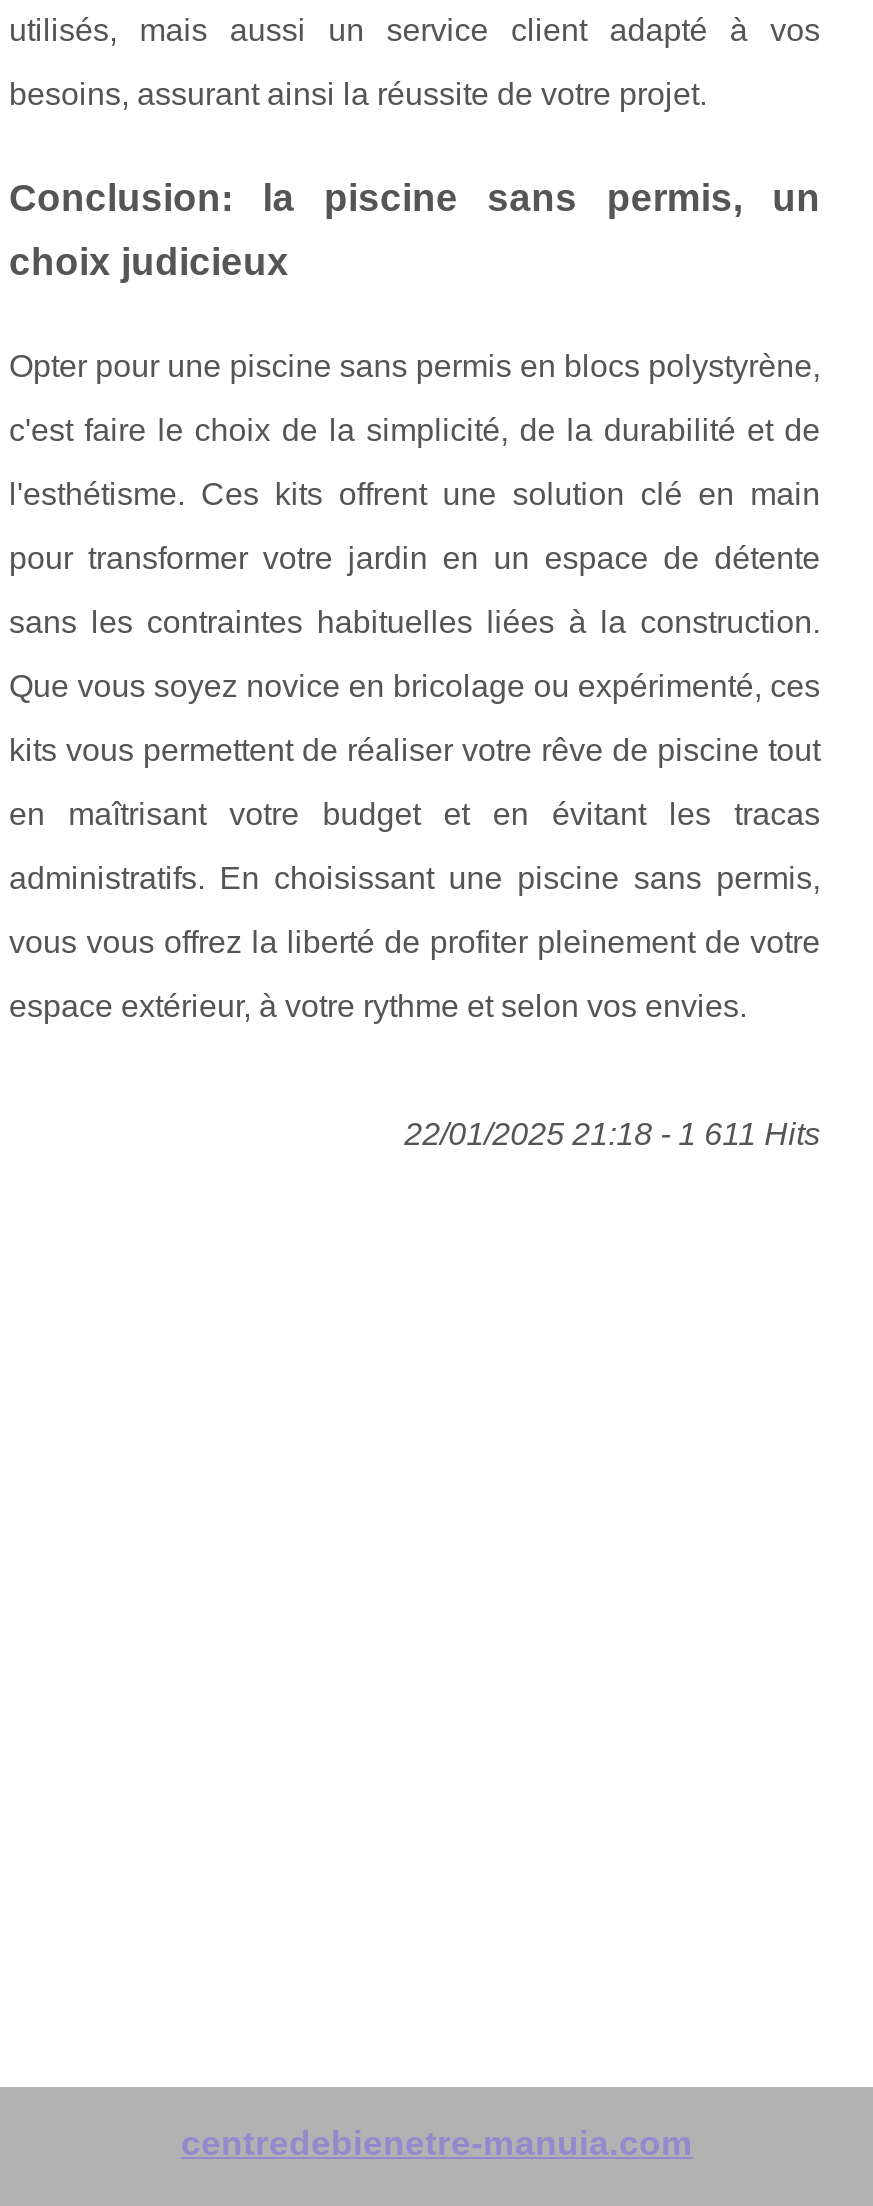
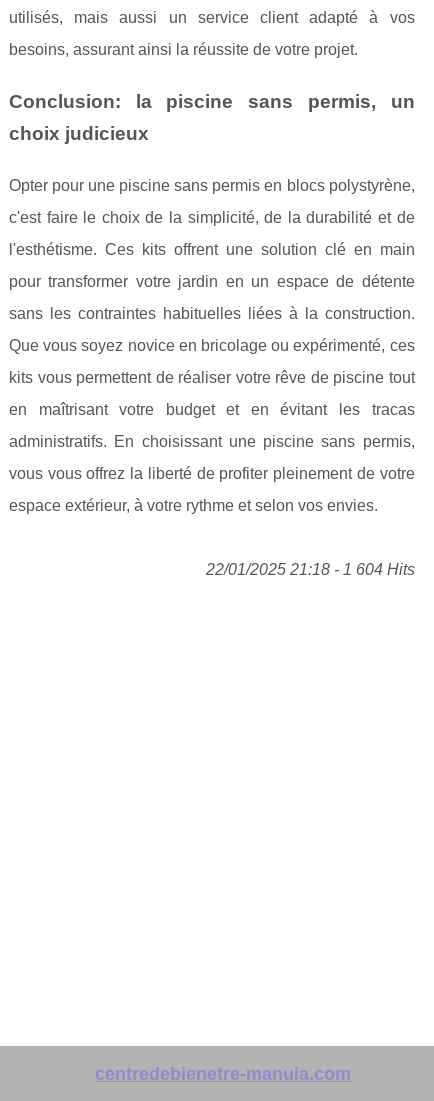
[404,1118,820,1152] 22/01/2025 21:18 - 1 611 Hits -> [206,561,415,578] 22/01/2025 21:18 - 1 604 Hits

